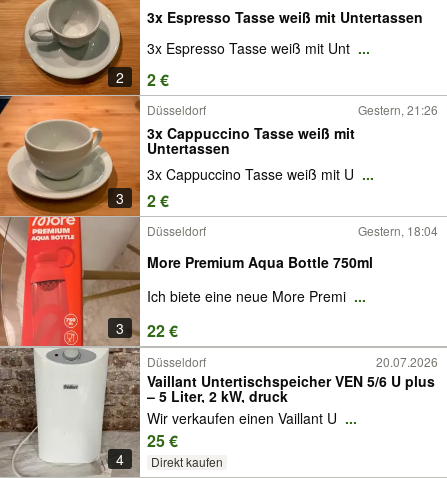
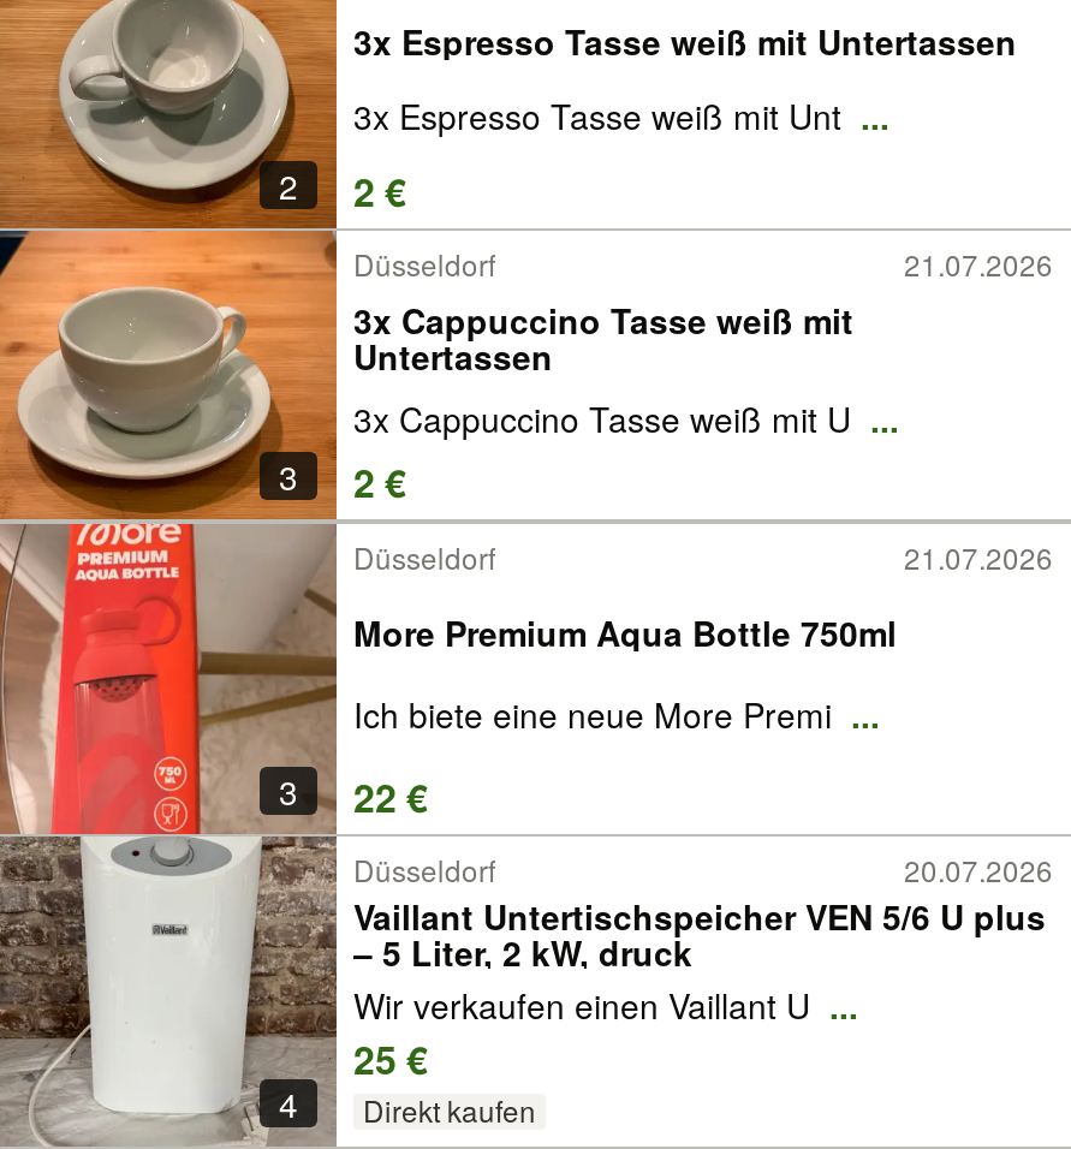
[358,101,438,118] Gestern, 21:26 -> [904,243,1053,284] 21.07.2026
[358,222,438,239] Gestern, 18:04 -> [904,536,1053,577] 21.07.2026

